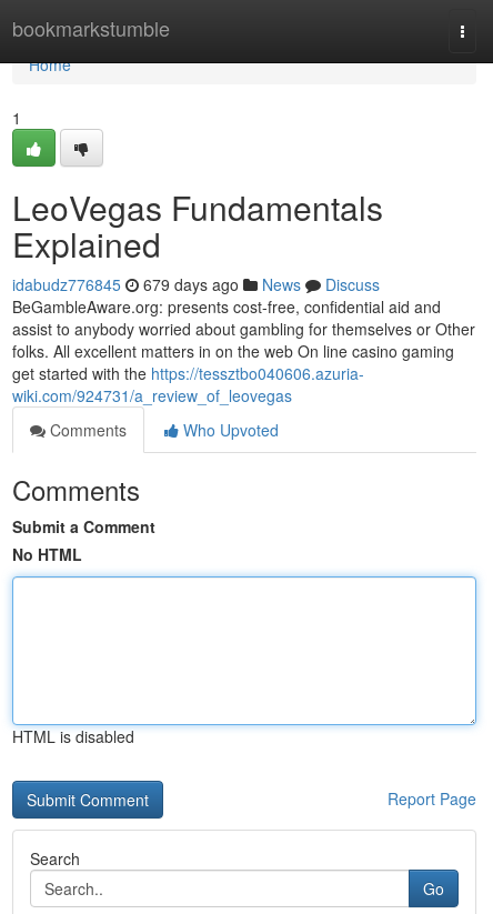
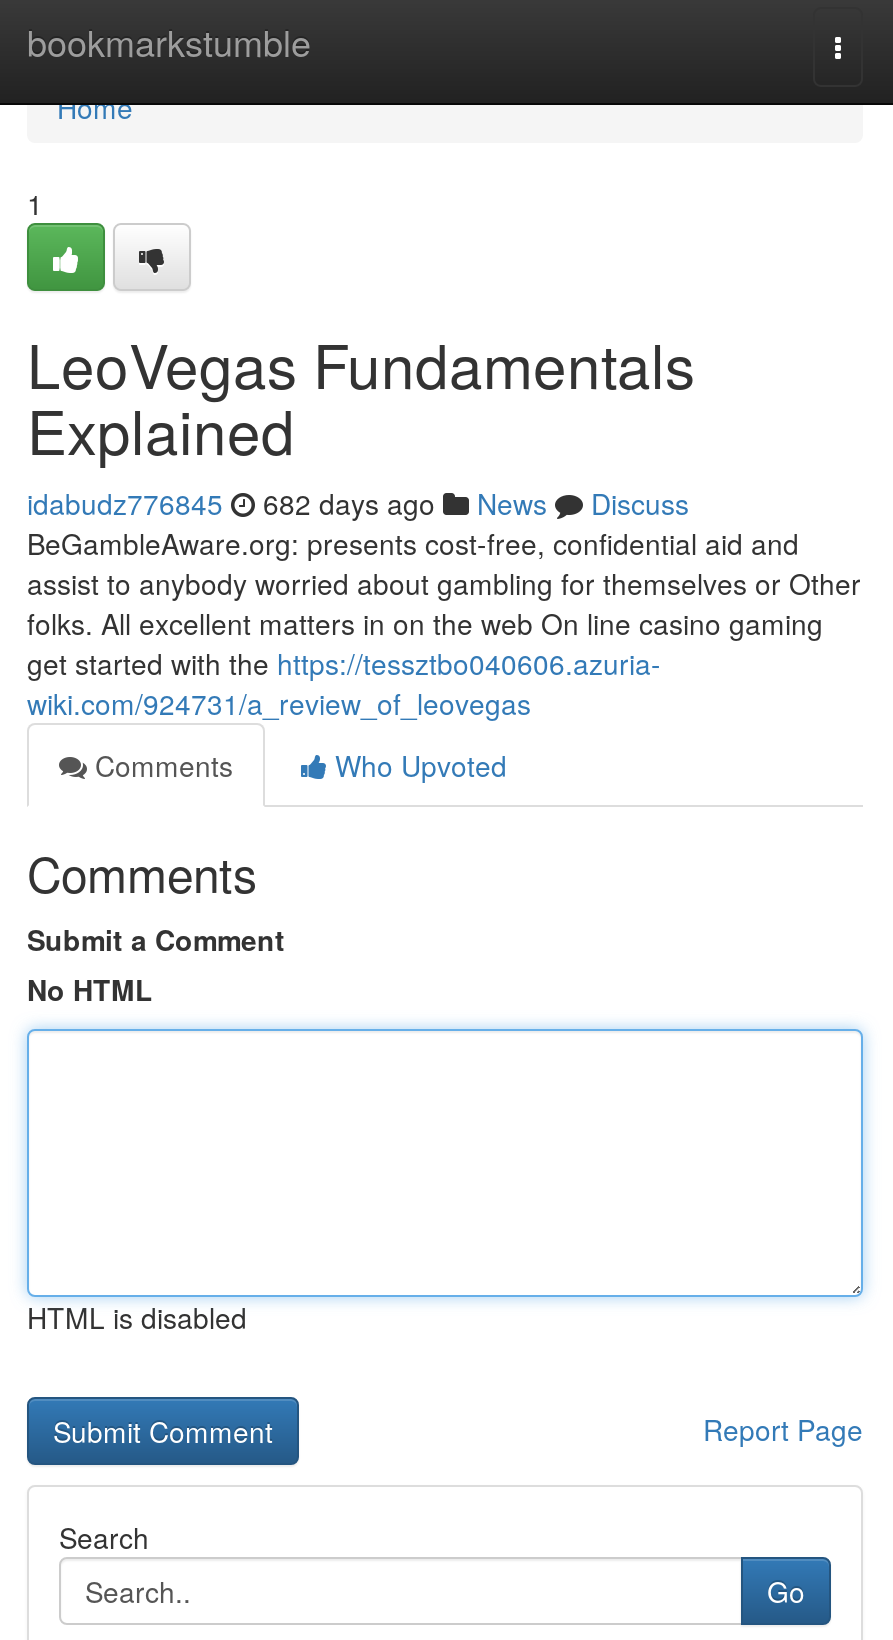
[12,273,380,295] idabudz776845 679 days ago News Discuss -> [27,483,689,523] idabudz776845 682 days ago News Discuss

